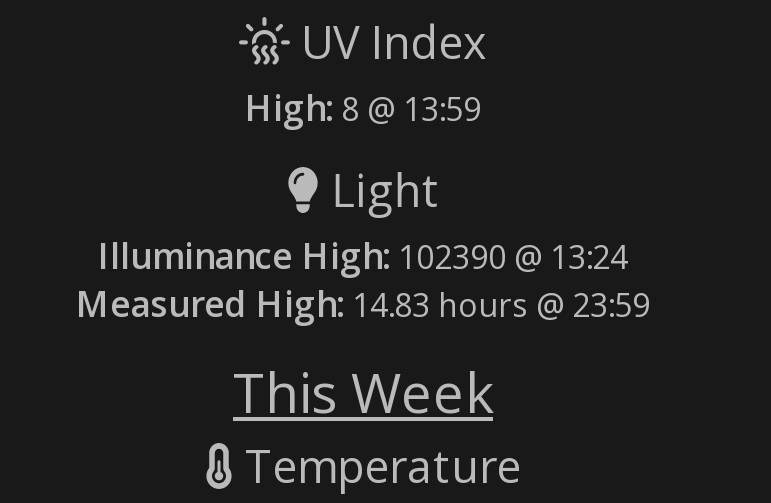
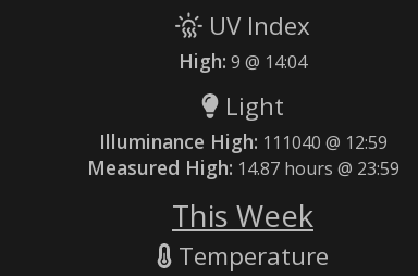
[245,83,481,131] High: 8 @ 13:59 -> [179,48,307,74] High: 9 @ 14:04
[98,231,628,279] Illuminance High: 102390 @ 13:24 -> [99,128,387,154] Illuminance High: 111040 @ 12:59
[76,279,650,327] Measured High:14.83 hours @ 23:59 -> [87,154,399,180] Measured High:14.87 hours @ 23:59

